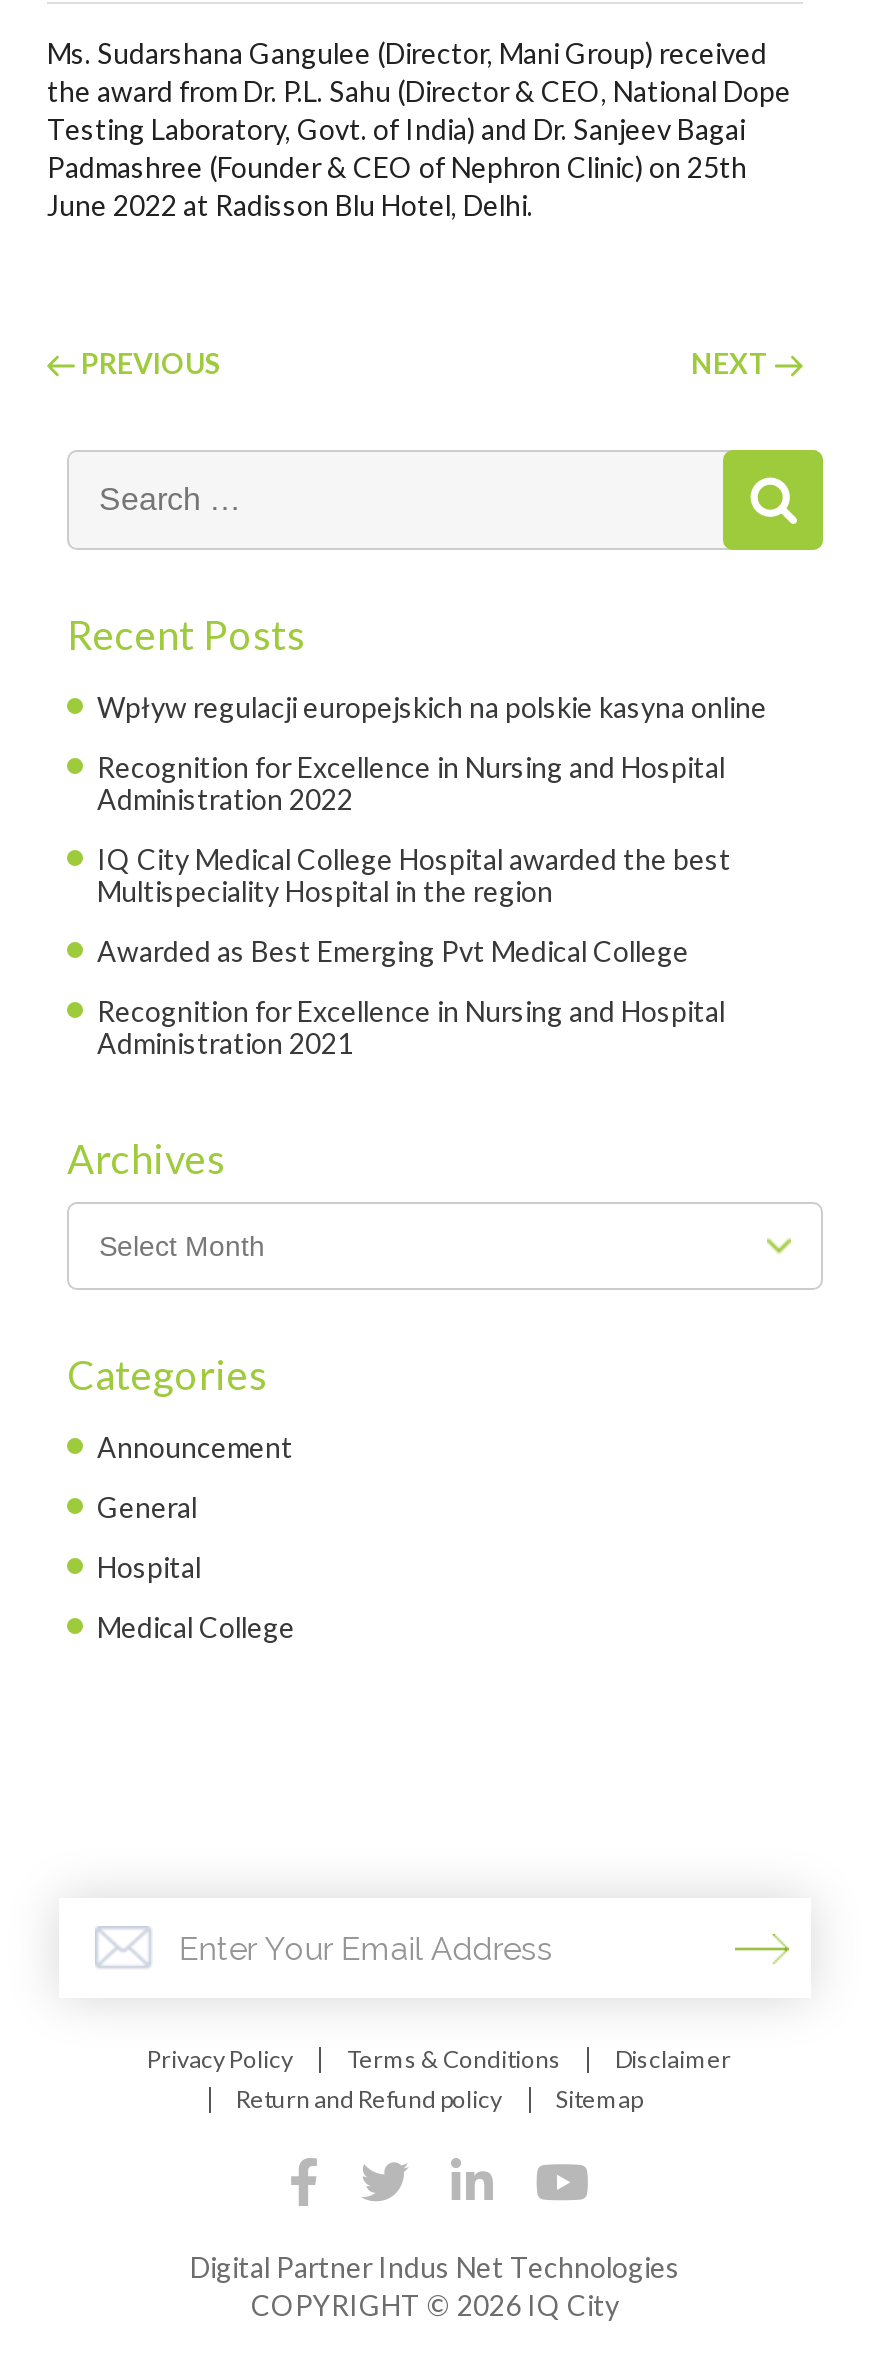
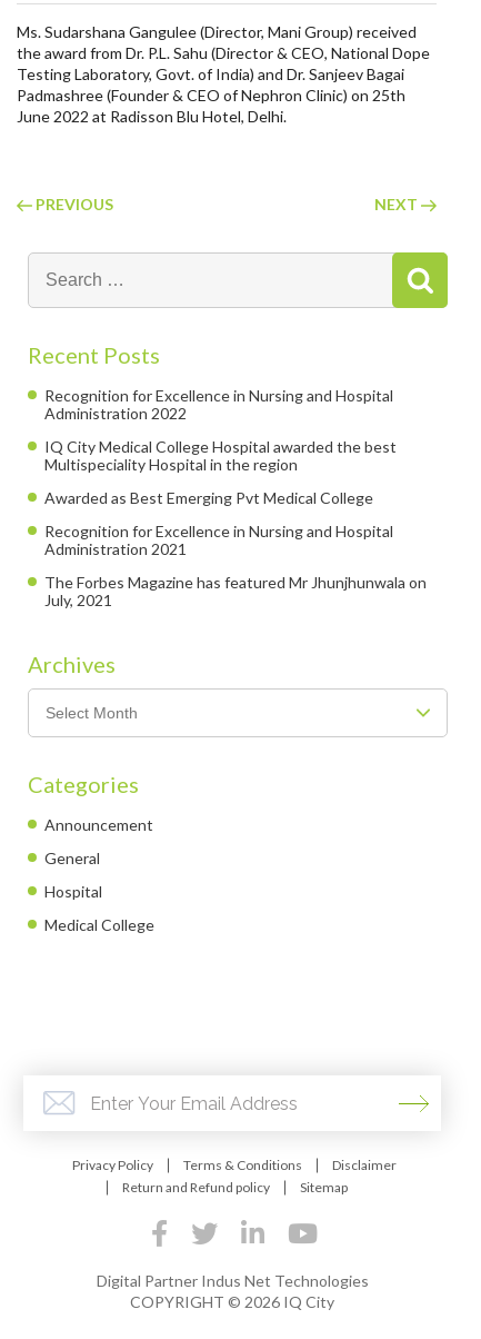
[97,690,767,724] Wpływ regulacji europejskich na polskie kasyna online -> none
moved [97,750,731,1060] -> [44,386,397,558]: Recognition for Excellence in Nursing and Hospital | Administration 2022 | IQ City Medical College Hospital awarded the best | Multispeciality Hospital in the region | Awarded as Best Emerging Pvt Medical College | Recognition for Excellence in Nursing and Hospital | Administration 2021
none -> [44,573,427,609] The Forbes Magazine has featured Mr Jhunjhunwala on | July, 2021

